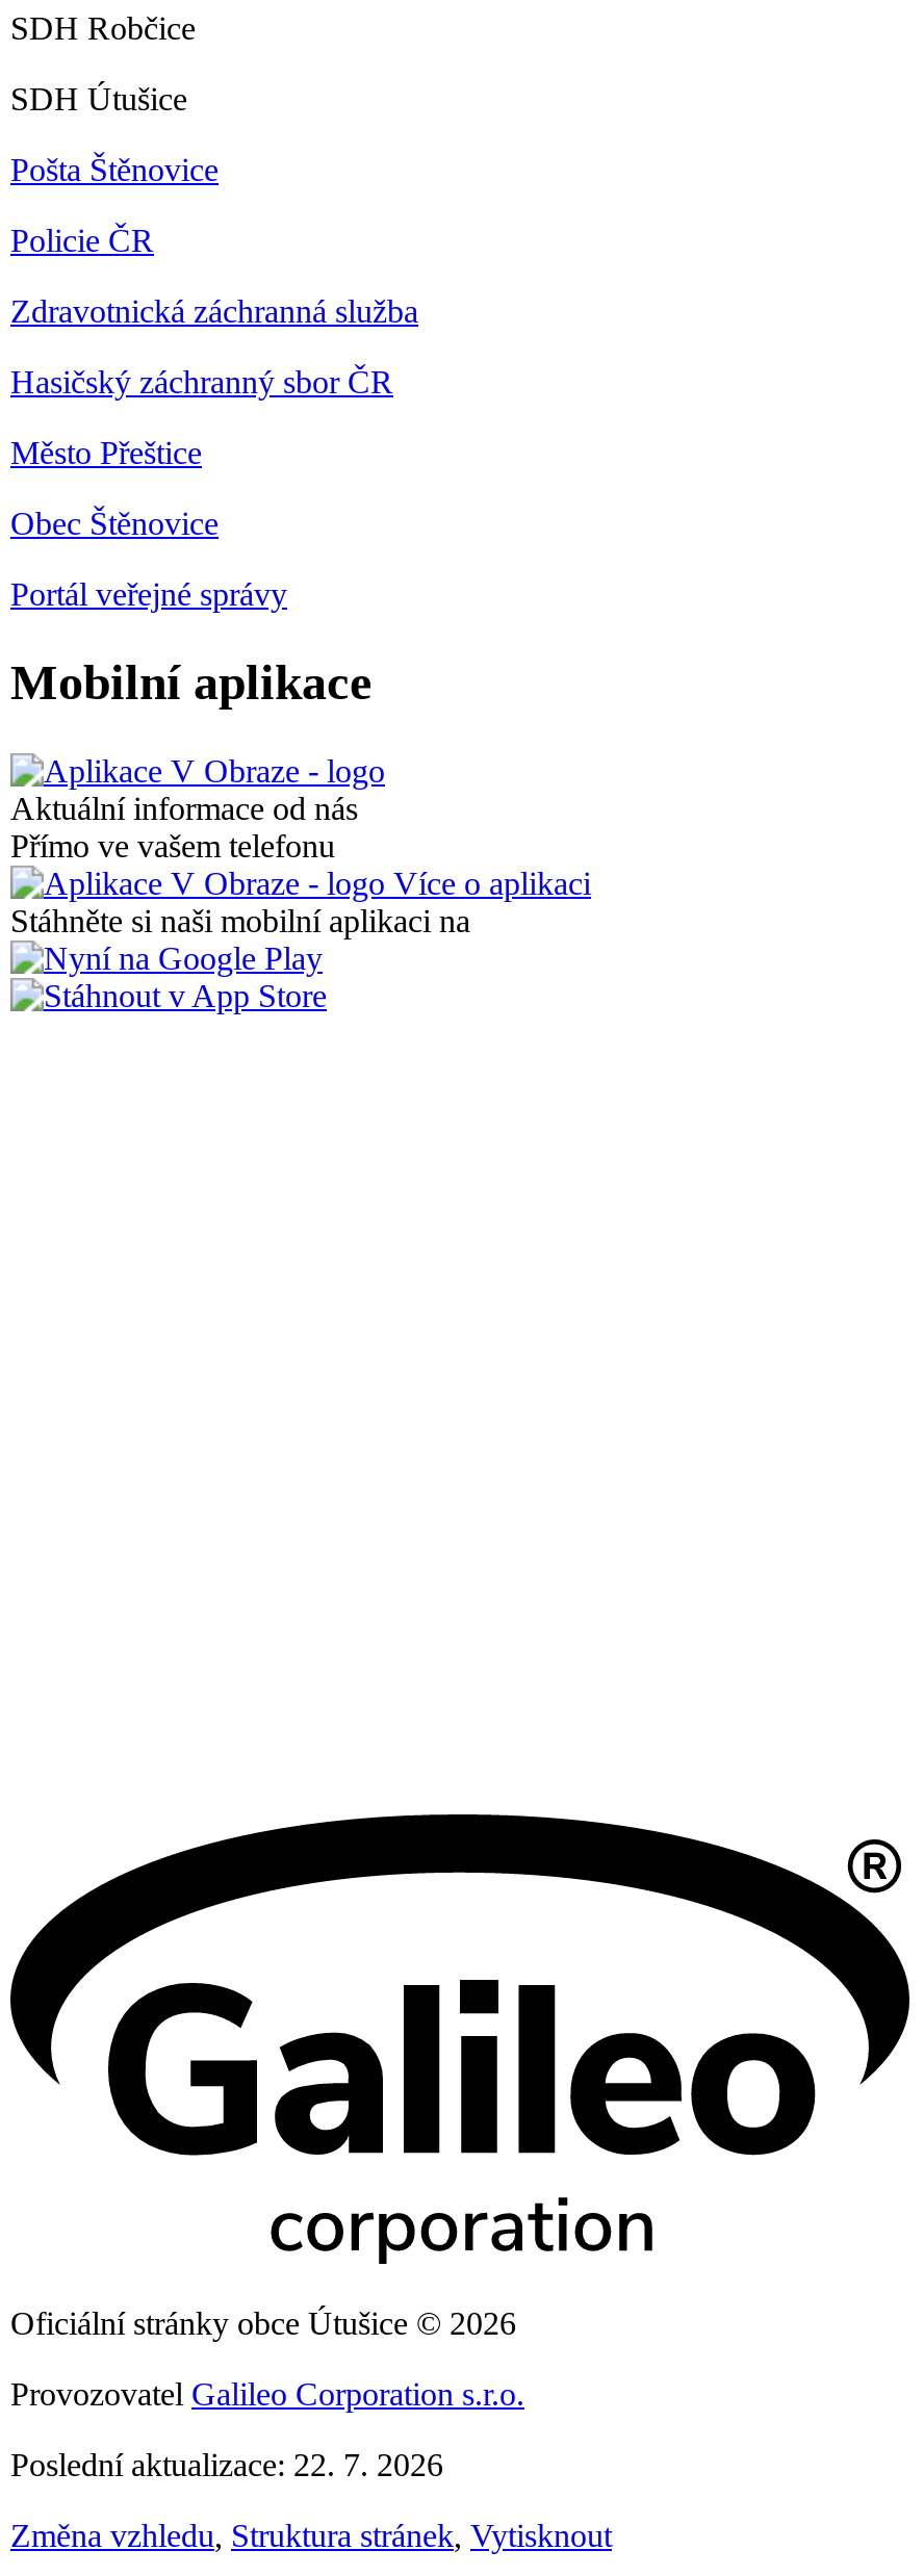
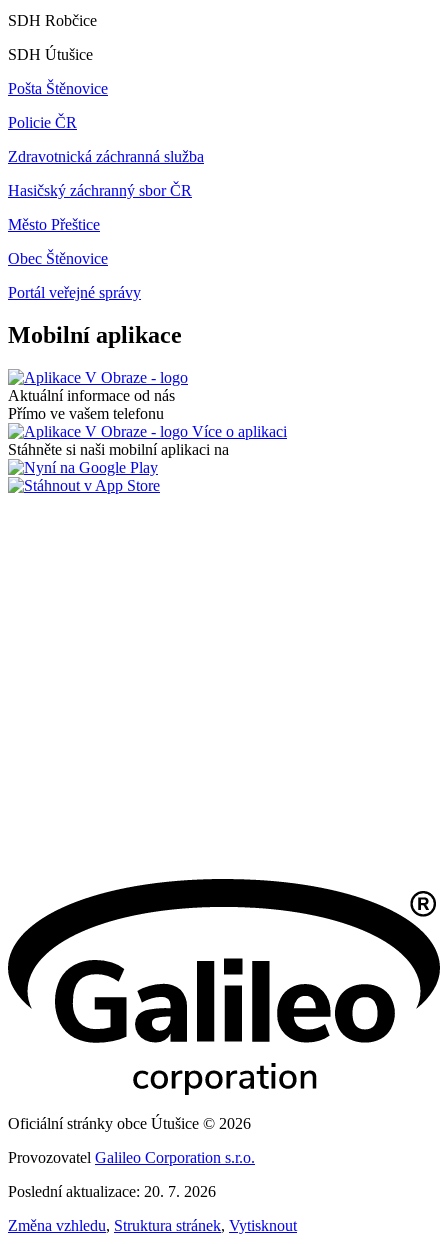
[10,2447,443,2482] Poslední aktualizace: 22. 7. 2026 -> [8,1183,216,1200] Poslední aktualizace: 20. 7. 2026

